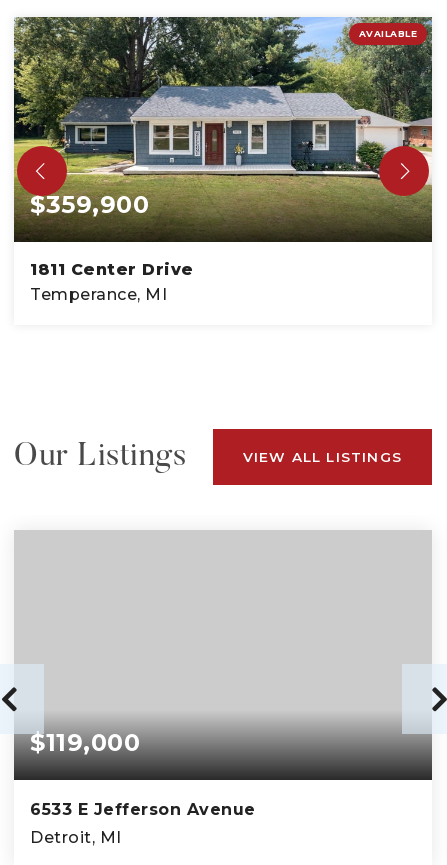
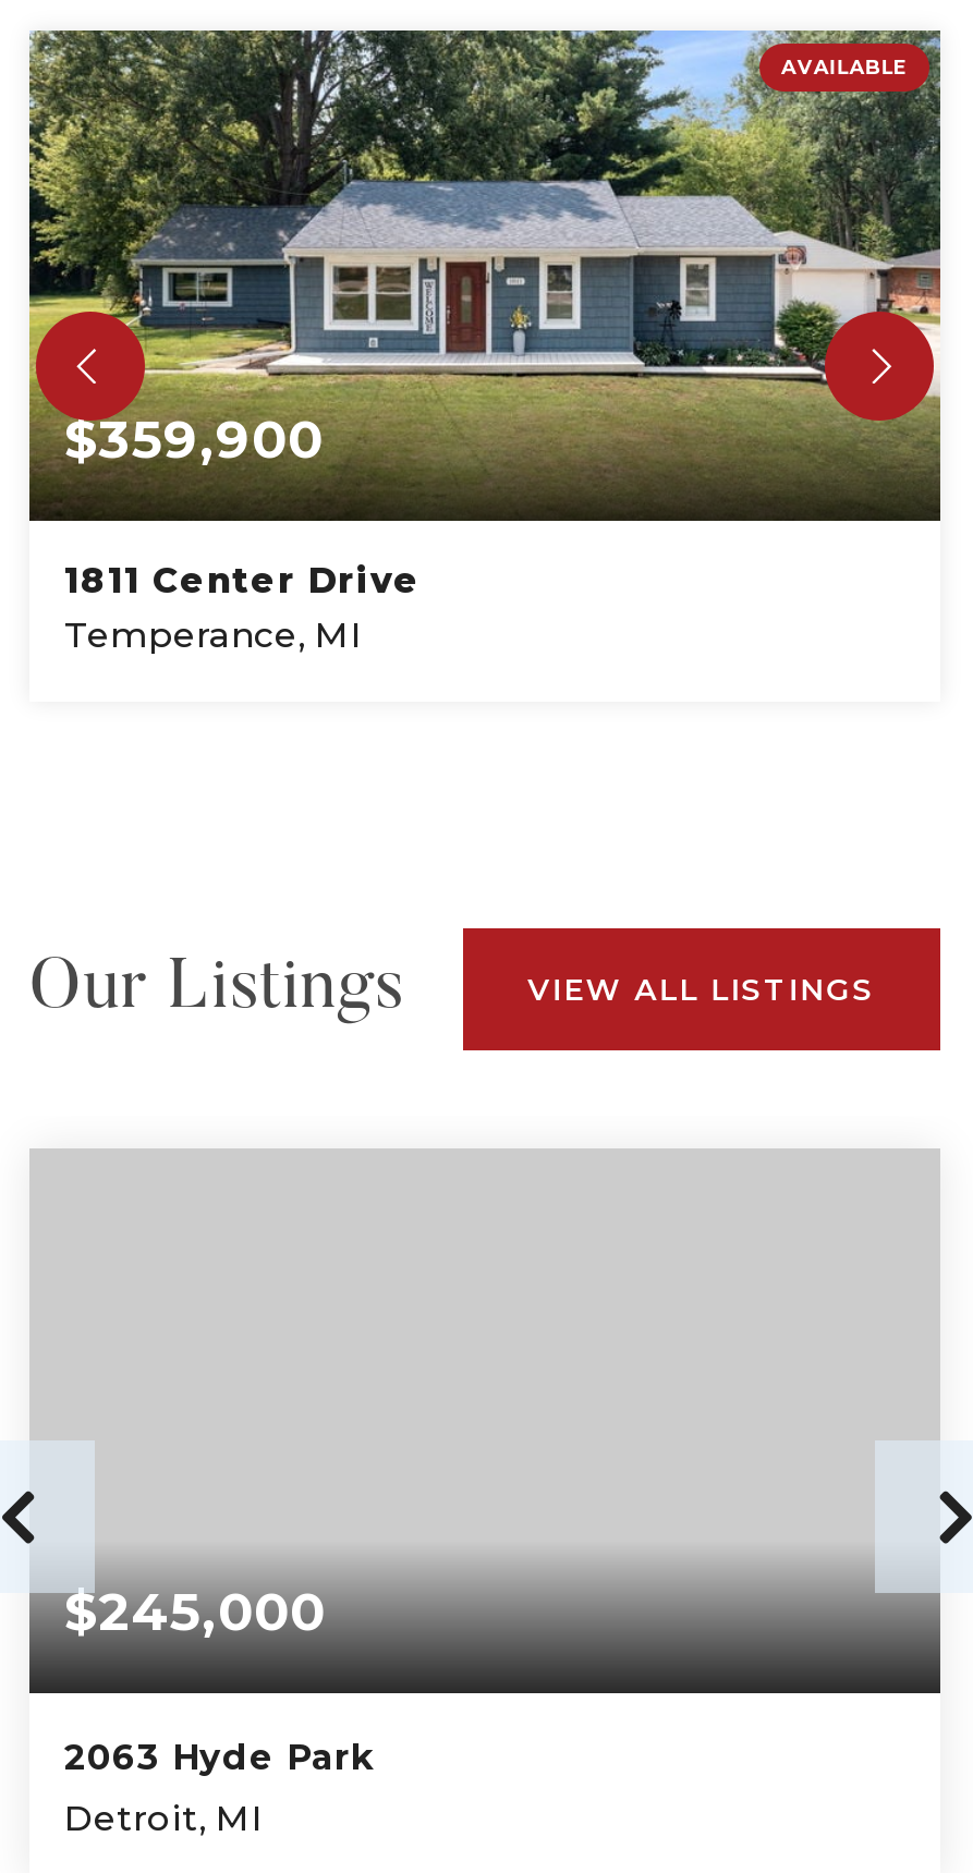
[30,728,140,757] $119,000 -> [64,1580,326,1643] $245,000
[30,800,255,819] 6533 E Jefferson Avenue -> [64,1737,374,1778] 2063 Hyde Park

